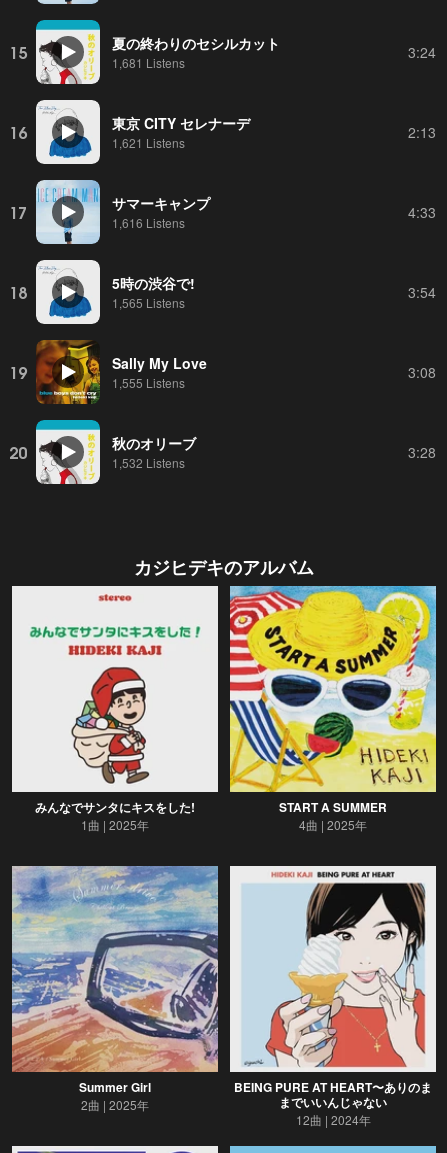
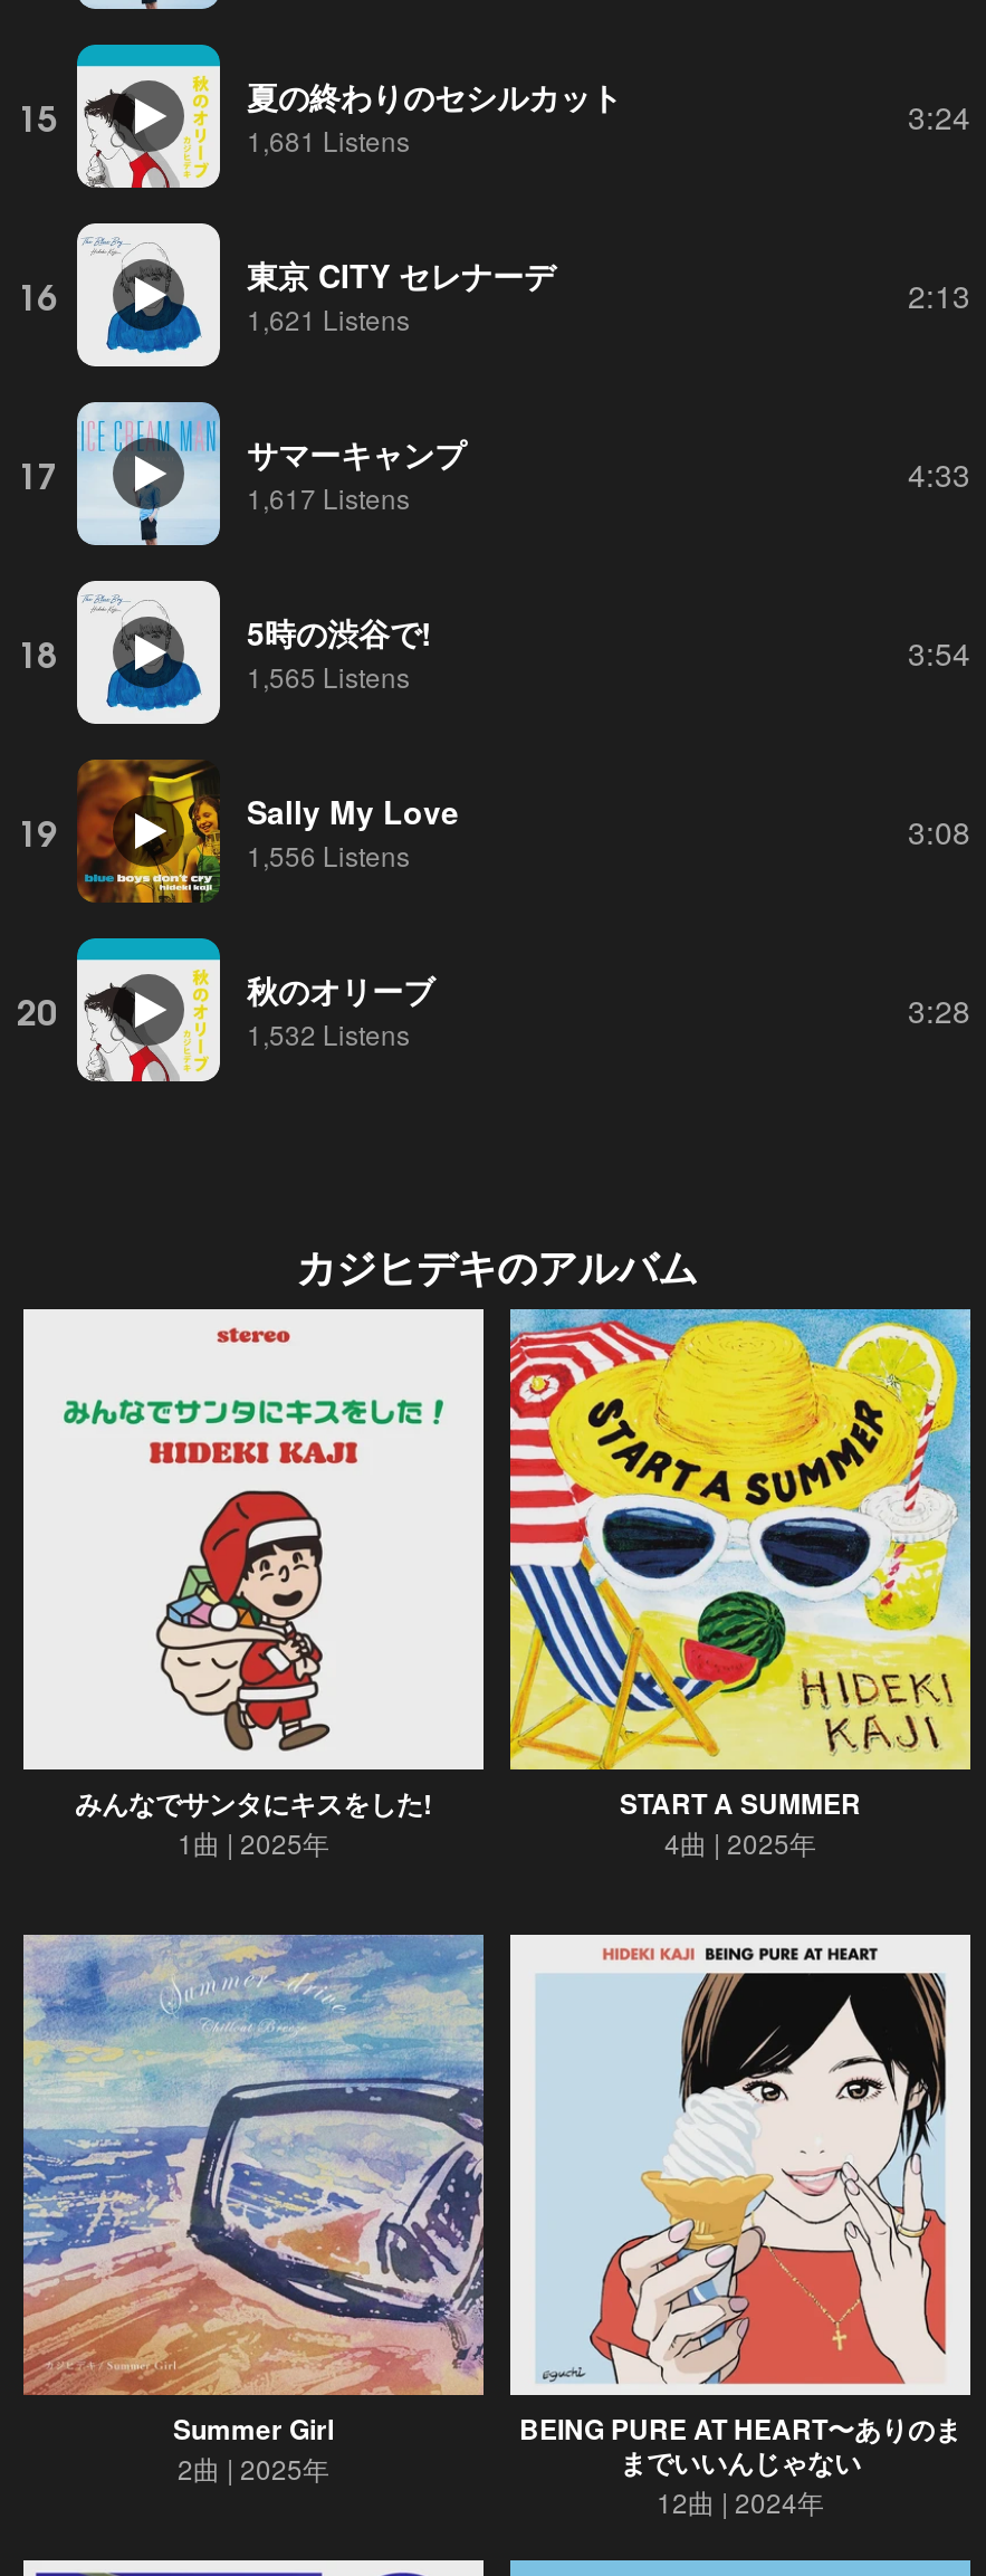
[112,213,185,230] 1,616 Listens -> [247,477,410,515] 1,617 Listens
[112,373,185,390] 1,555 Listens -> [247,834,410,872] 1,556 Listens

